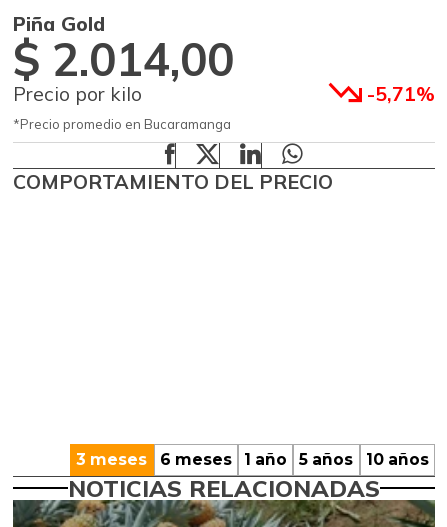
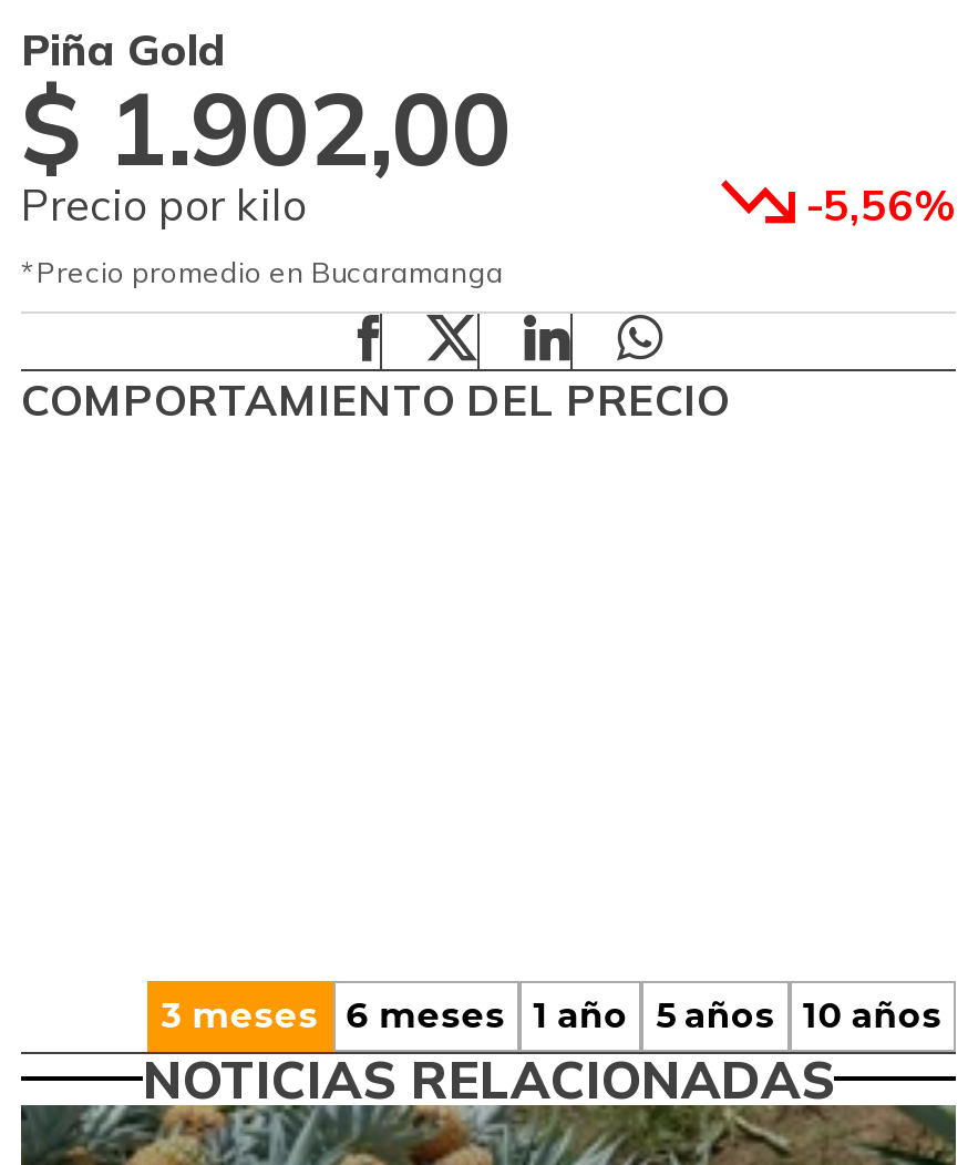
[13,29,234,86] $ 2.014,00 -> [21,62,511,188] $ 1.902,00
[362,80,435,105] -5,71% -> [794,175,956,231] -5,56%

